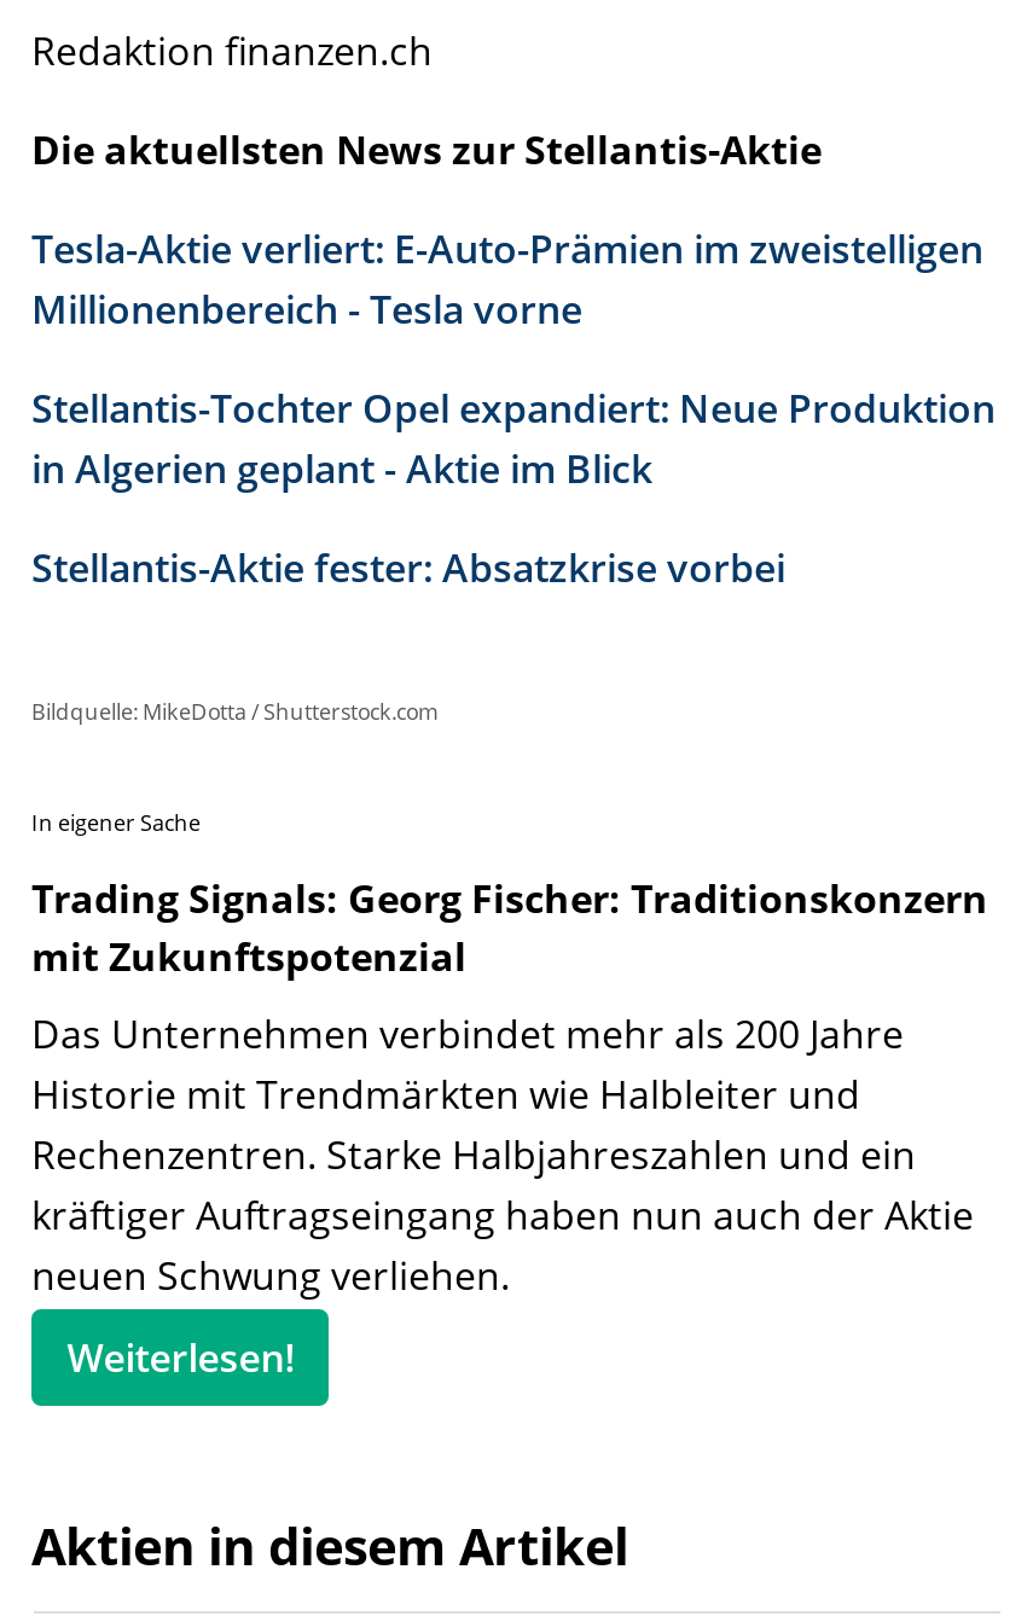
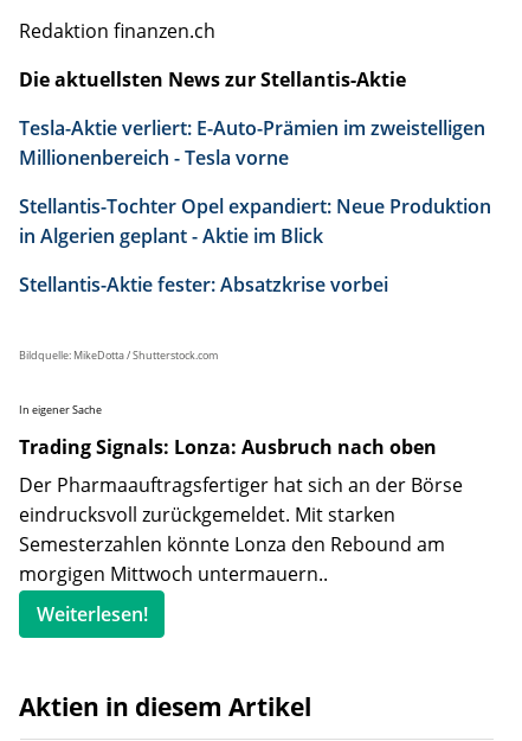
[31,871,988,982] Trading Signals: Georg Fischer: Traditionskonzern | mit Zukunftspotenzial -> [19,433,437,459] Trading Signals: Lonza: Ausbruch nach oben
[31,1006,974,1301] Das Unternehmen verbindet mehr als 200 Jahre | Historie mit Trendmärkten wie Halbleiter und | Rechenzentren. Starke Halbjahreszahlen und ein | kräftiger Auftragseingang haben nun auch der Aktie | neuen Schwung verliehen. -> [19,471,463,586] Der Pharmaauftragsfertiger hat sich an der Börse | eindrucksvoll zurückgemeldet. Mit starken | Semesterzahlen könnte Lonza den Rebound am | morgigen Mittwoch untermauern..

